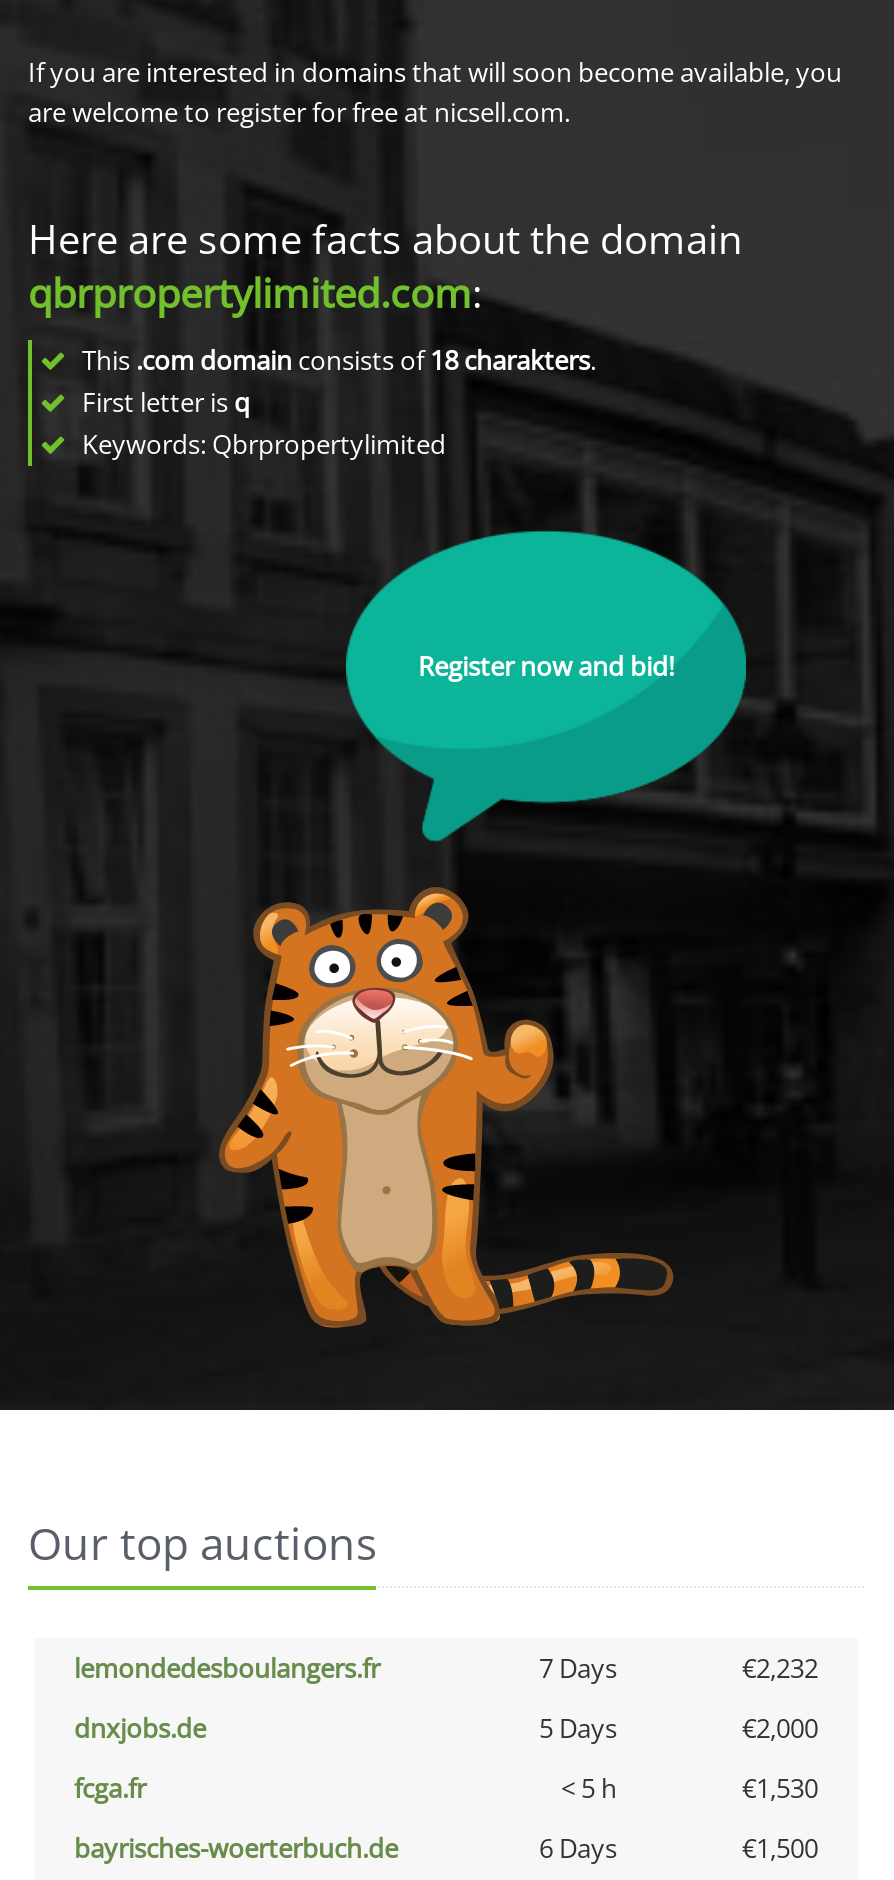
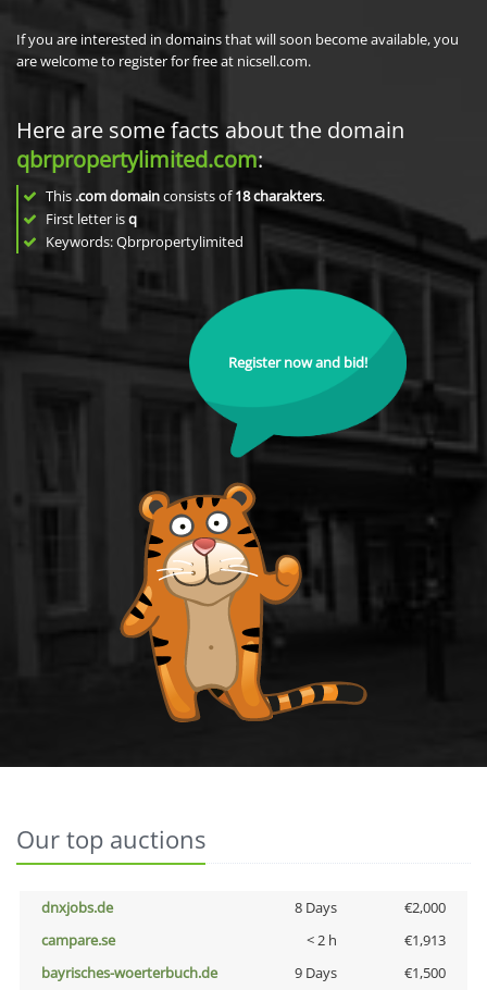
[74,1650,818,1686] lemondedesboulangers.fr | 7 Days | €2,232 -> none
[539,1710,617,1746] 5 Days -> [294,898,336,917] 8 Days
[74,1770,818,1806] fcga.fr | < 5 h | €1,530 -> [41,930,446,950] campare.se | < 2 h | €1,913
[539,1830,617,1866] 6 Days -> [294,963,336,982] 9 Days

